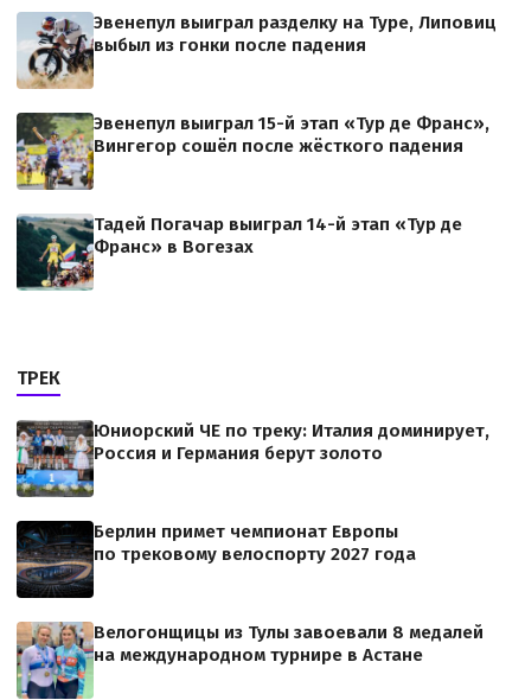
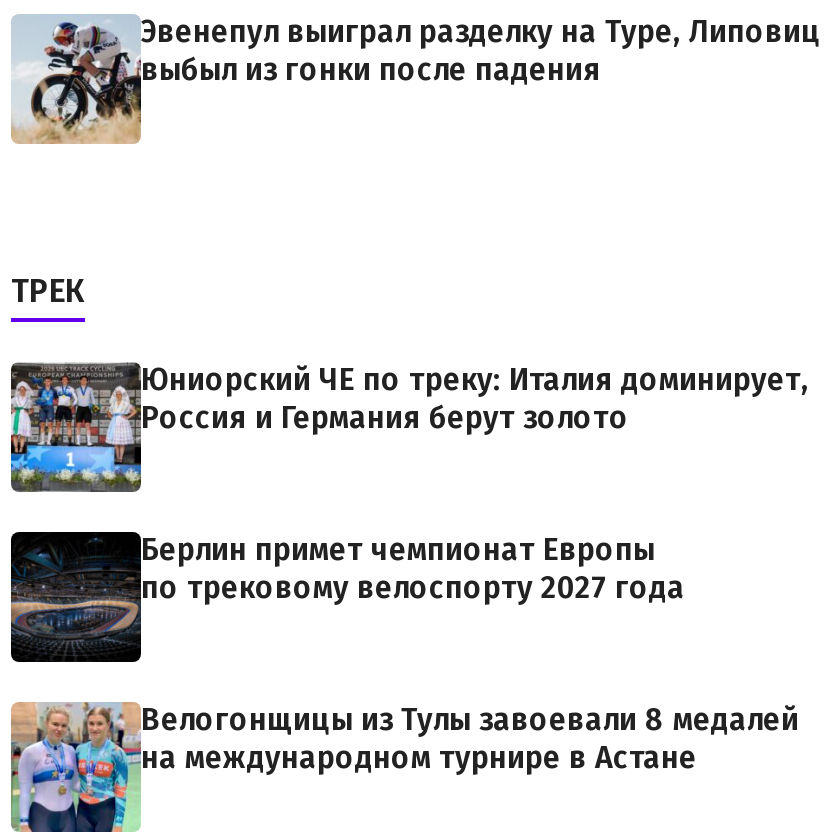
[15,112,489,191] [image] | Эвенепул выиграл 15-й этап «Тур де Франс», | Вингегор сошёл после жёсткого падения -> none
[15,214,462,291] [image] | Тадей Погачар выиграл 14-й этап «Тур де | Франс» в Вогезах -> none

